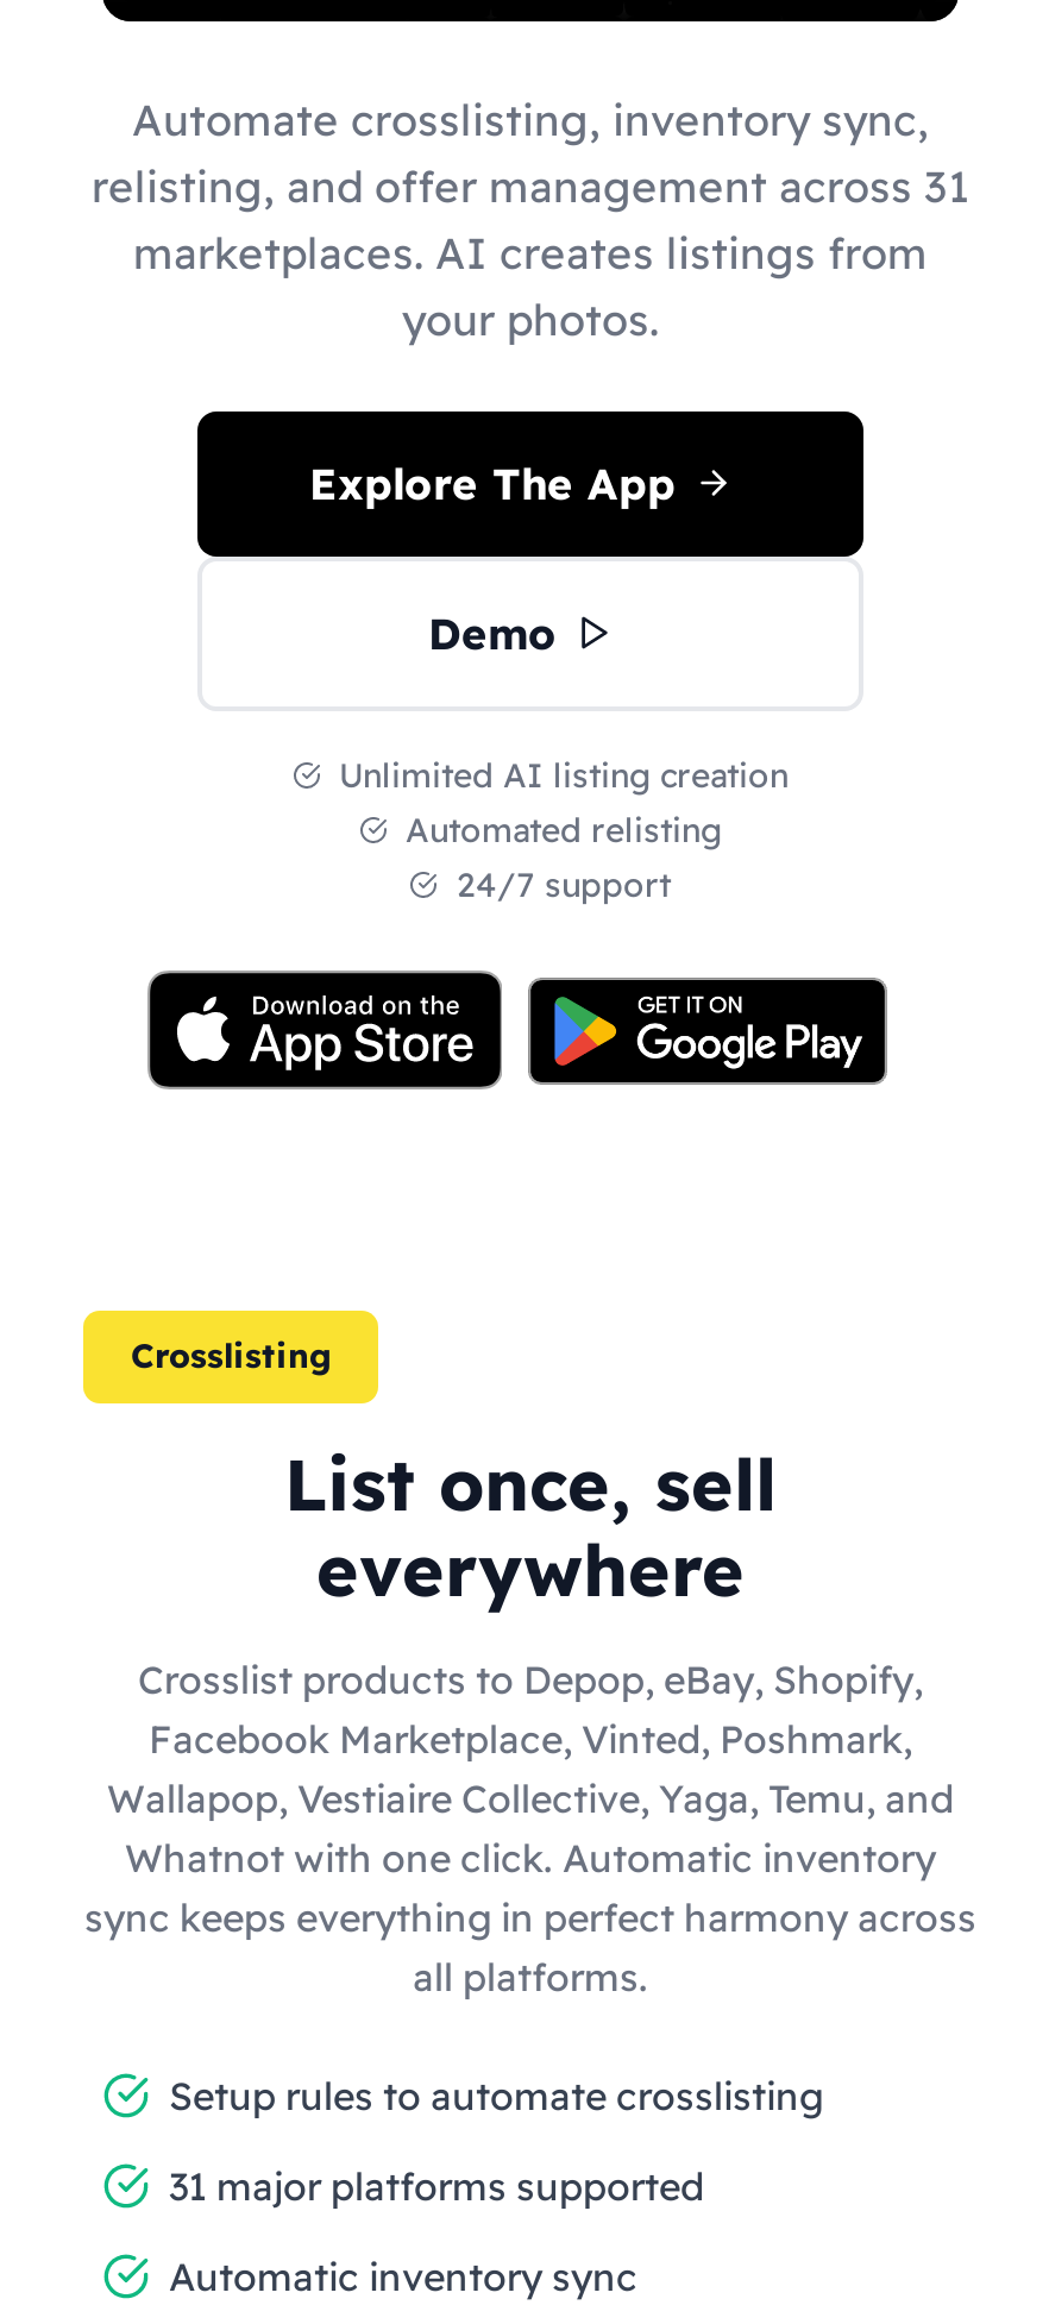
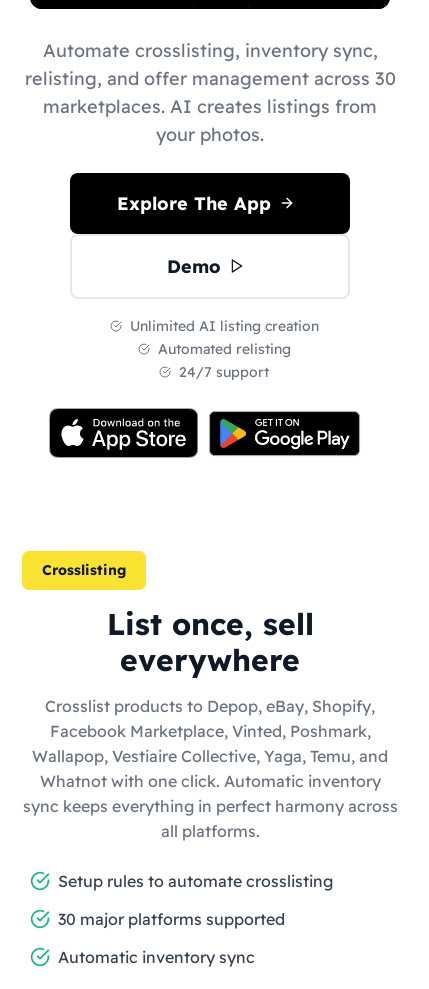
[92,158,969,213] relisting, and offer management across 31 -> [24,66,395,89] relisting, and offer management across 30
[169,2161,704,2209] 31 major platforms supported -> [58,908,285,928] 30 major platforms supported

